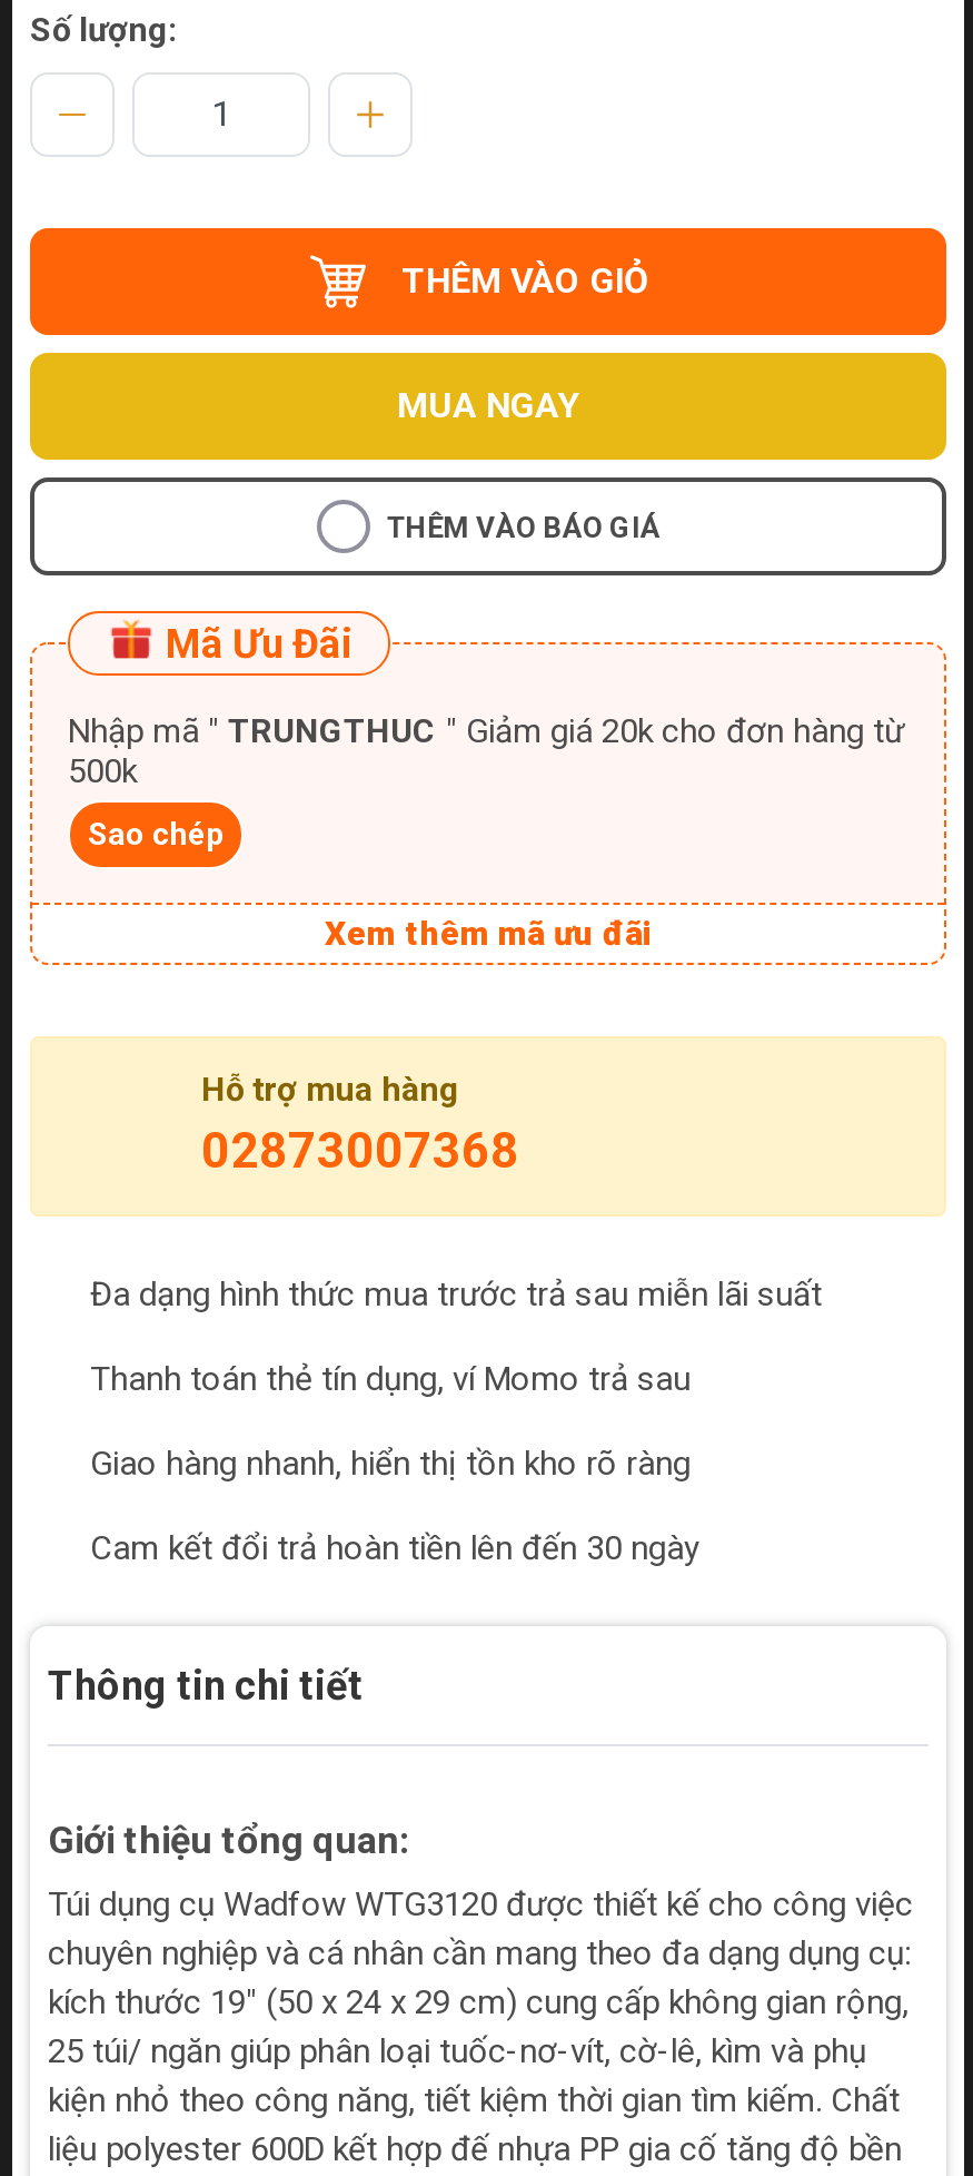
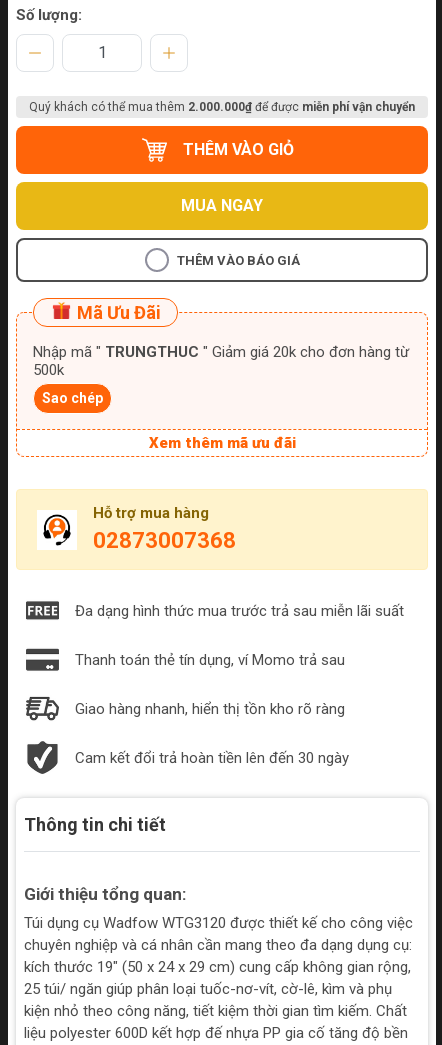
none -> [29,100,415,114] Quý khách có thể mua thêm 2.000.000₫ để được miễn phí vận chuyển
none -> [37,510,77,550] [image]

